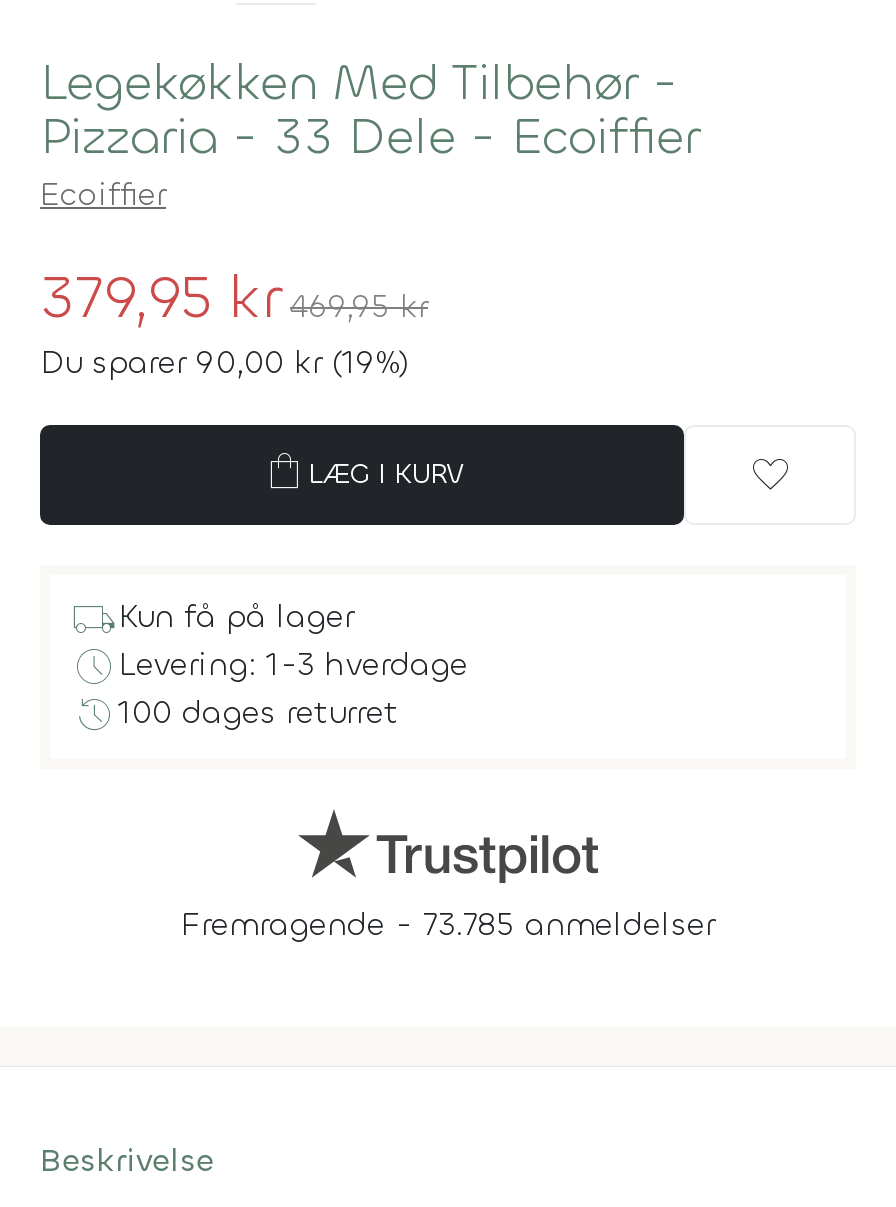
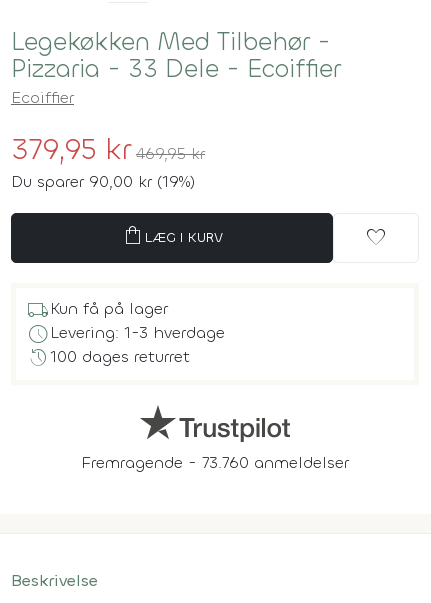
[181,903,715,945] Fremragende - 73.785 anmeldelser -> [81,452,349,473] Fremragende - 73.760 anmeldelser

